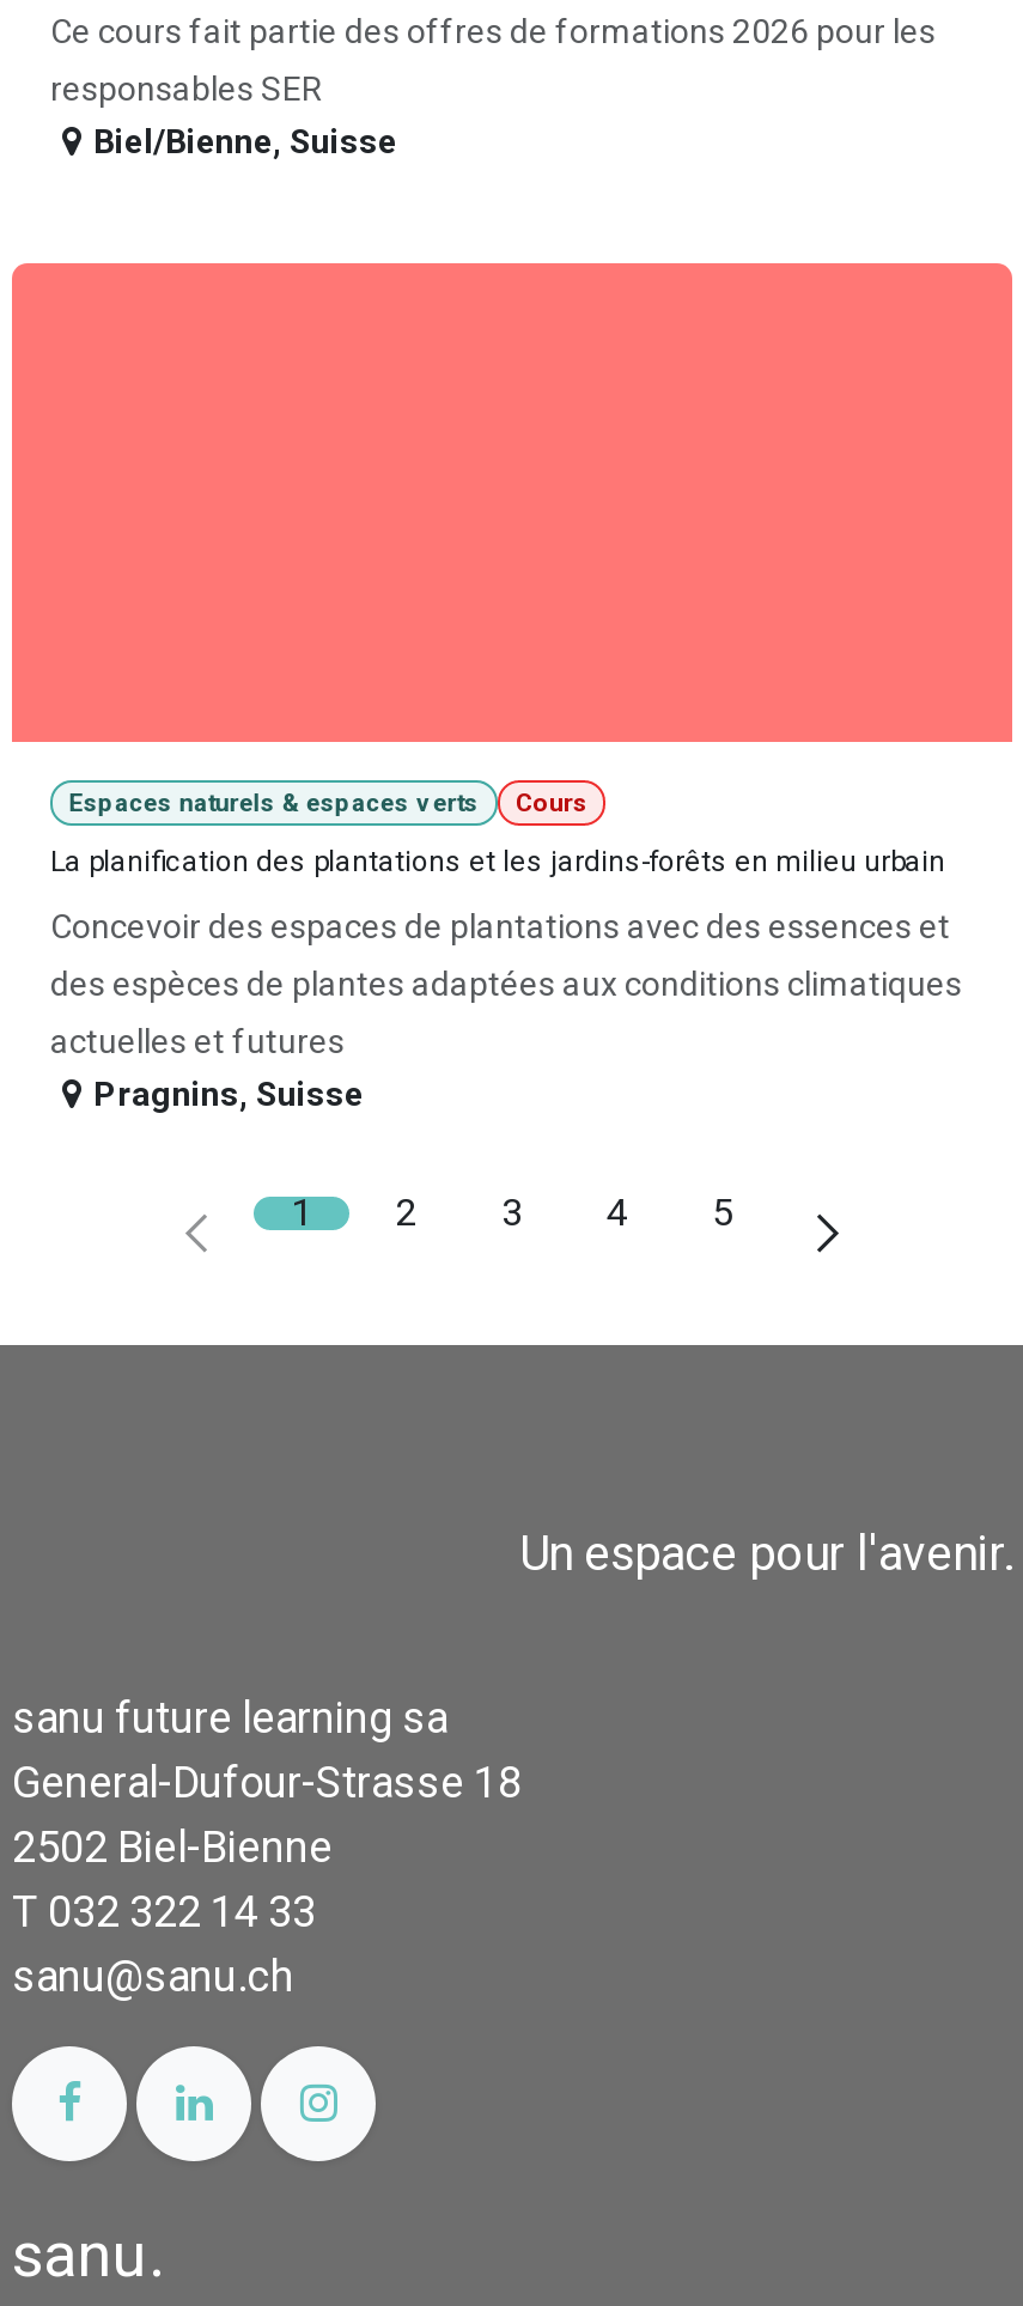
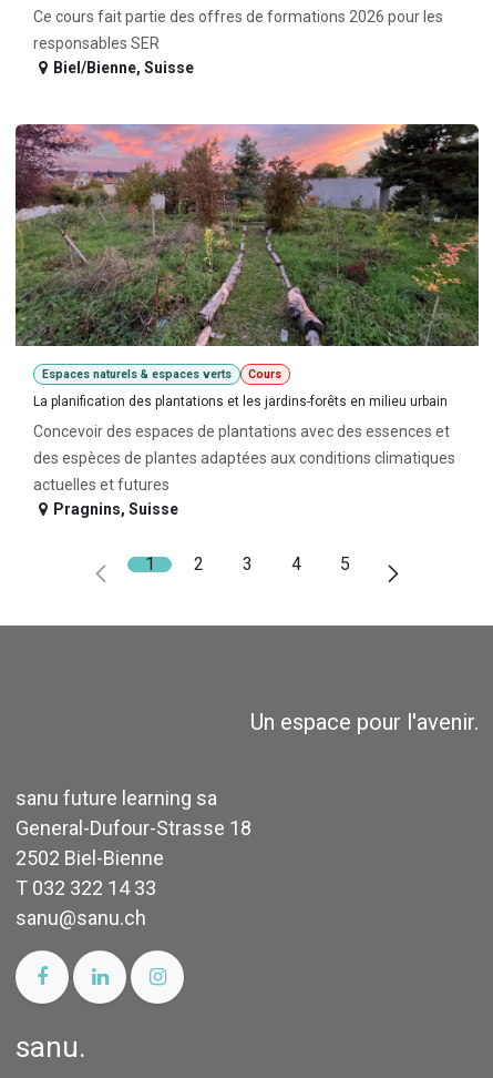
none -> [14,123,480,347] [image]

